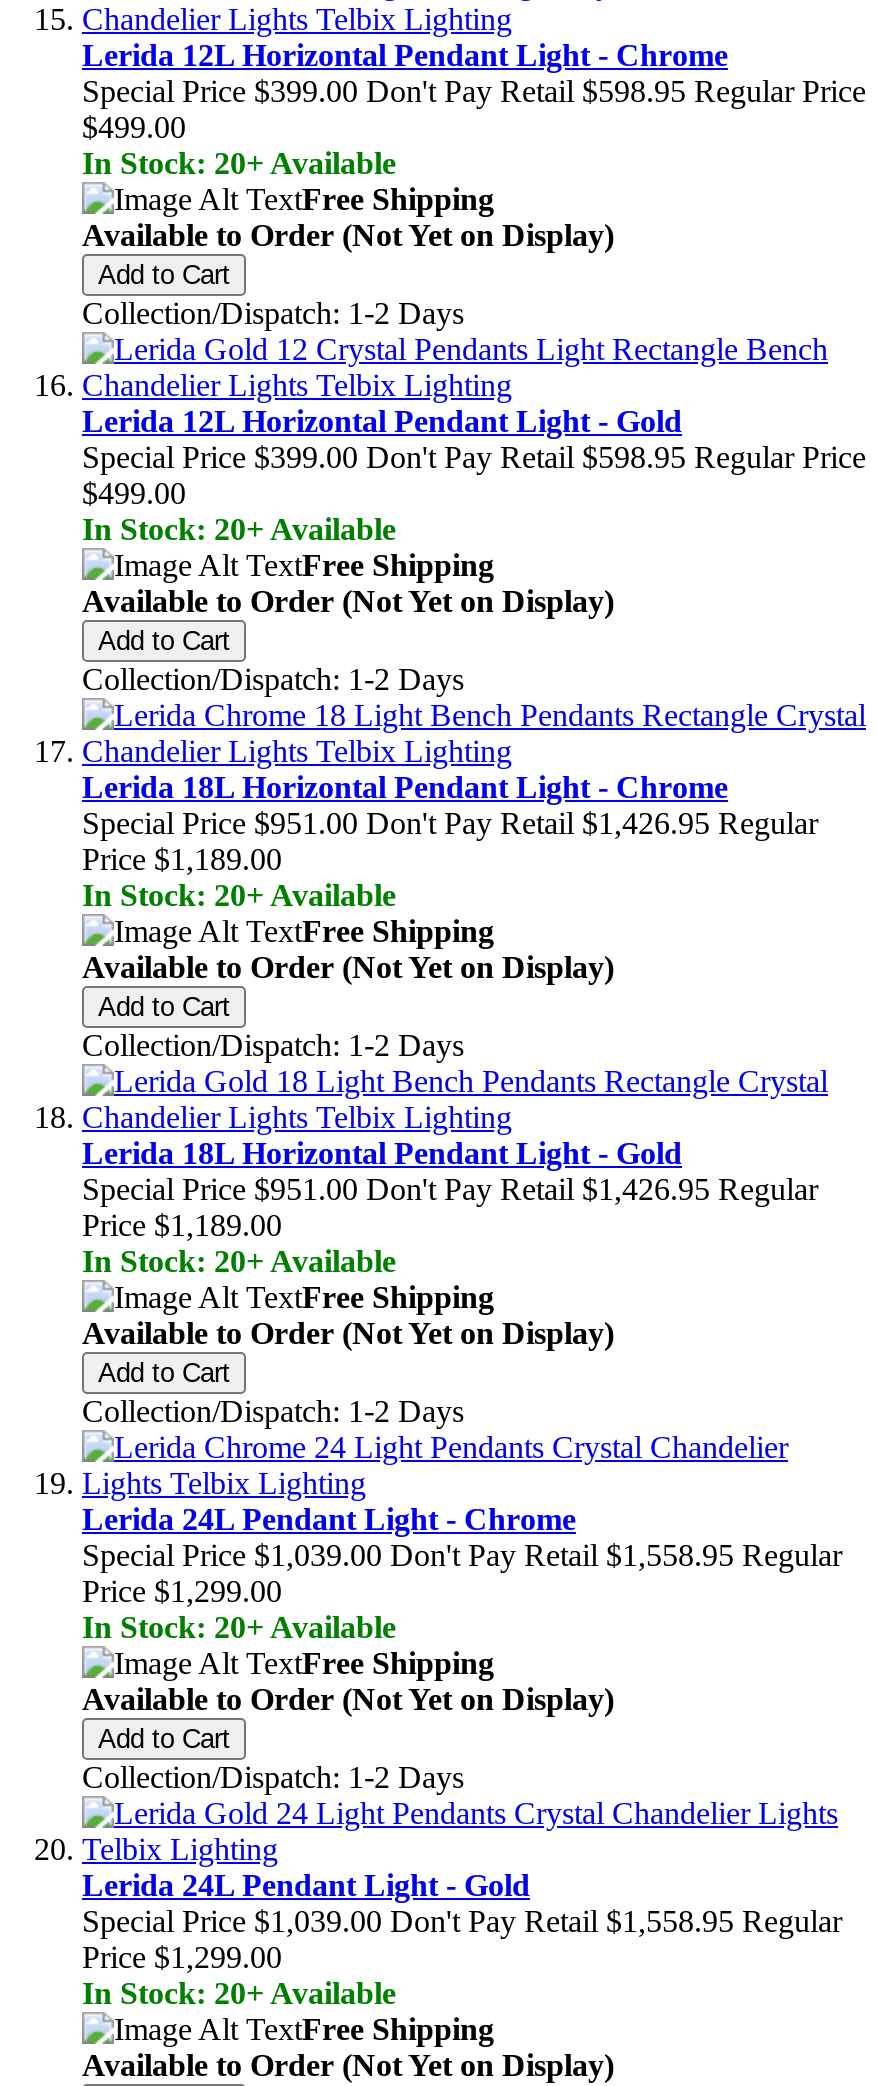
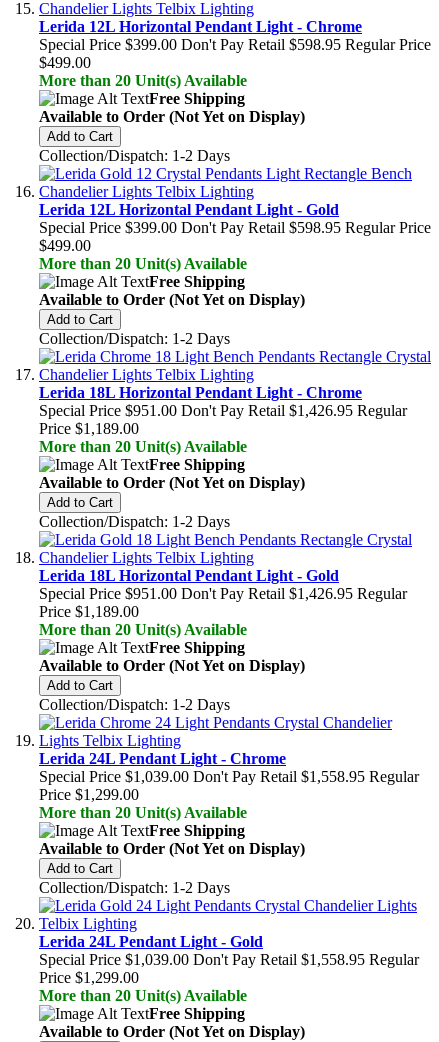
[82,146,396,180] In Stock: 20+ Available -> [39,72,247,89] More than 20 Unit(s) Available
[82,512,396,546] In Stock: 20+ Available -> [39,255,247,272] More than 20 Unit(s) Available
[82,878,396,912] In Stock: 20+ Available -> [39,438,247,455] More than 20 Unit(s) Available
[82,1244,396,1278] In Stock: 20+ Available -> [39,621,247,638] More than 20 Unit(s) Available
[82,1610,396,1644] In Stock: 20+ Available -> [39,804,247,821] More than 20 Unit(s) Available
[82,1976,396,2010] In Stock: 20+ Available -> [39,987,247,1004] More than 20 Unit(s) Available

